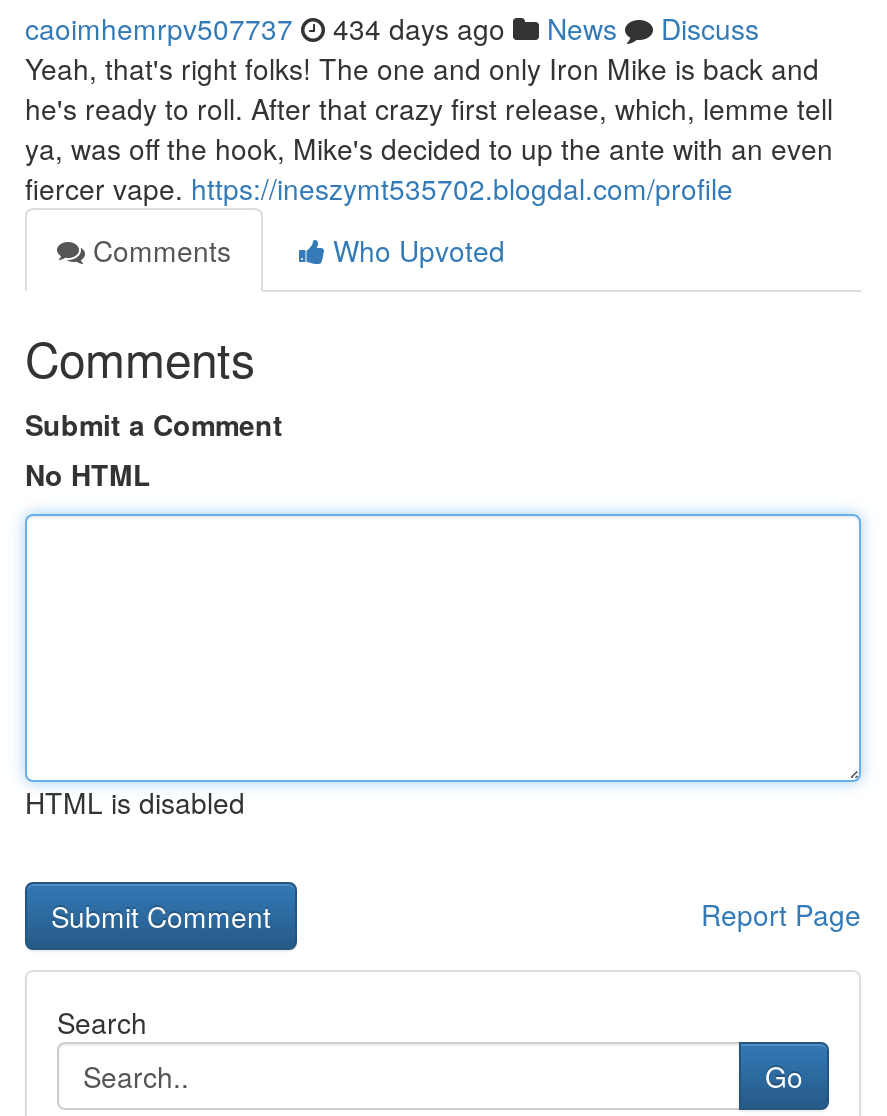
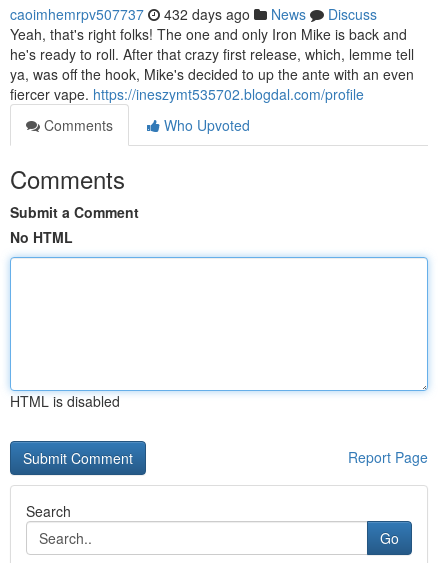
[25,8,759,48] caoimhemrpv507737 434 days ago News Discuss -> [10,4,377,24] caoimhemrpv507737 432 days ago News Discuss

